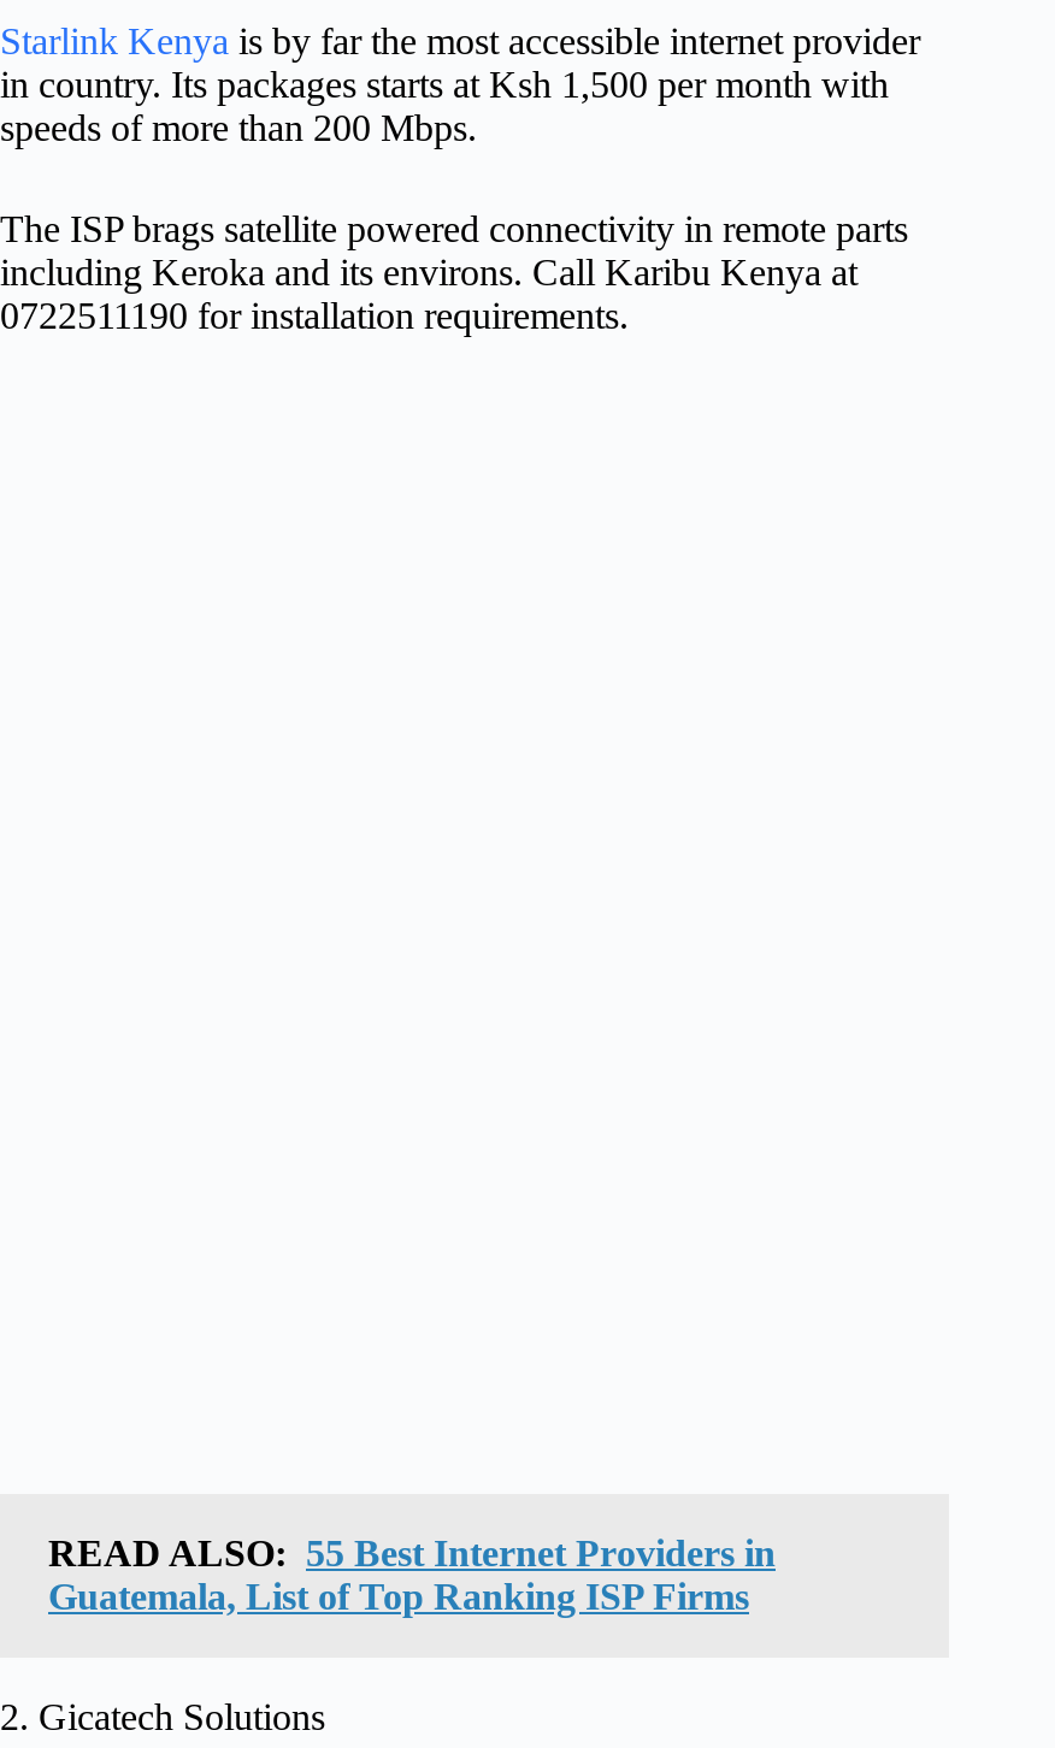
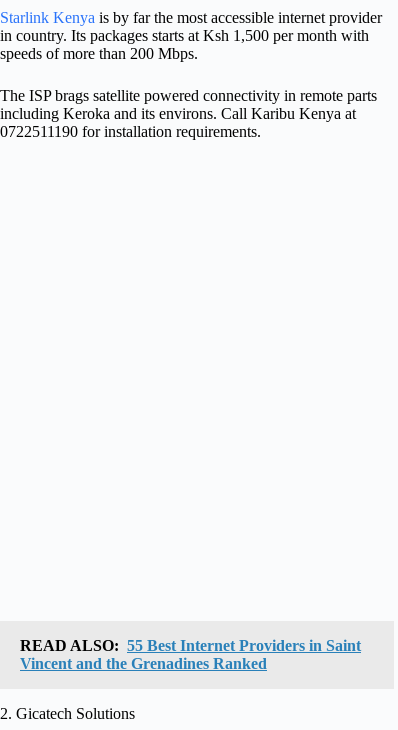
[48,1532,776,1616] READ ALSO: 55 Best Internet Providers in | Guatemala, List of Top Ranking ISP Firms -> [20,637,361,672] READ ALSO: 55 Best Internet Providers in Saint | Vincent and the Grenadines Ranked

